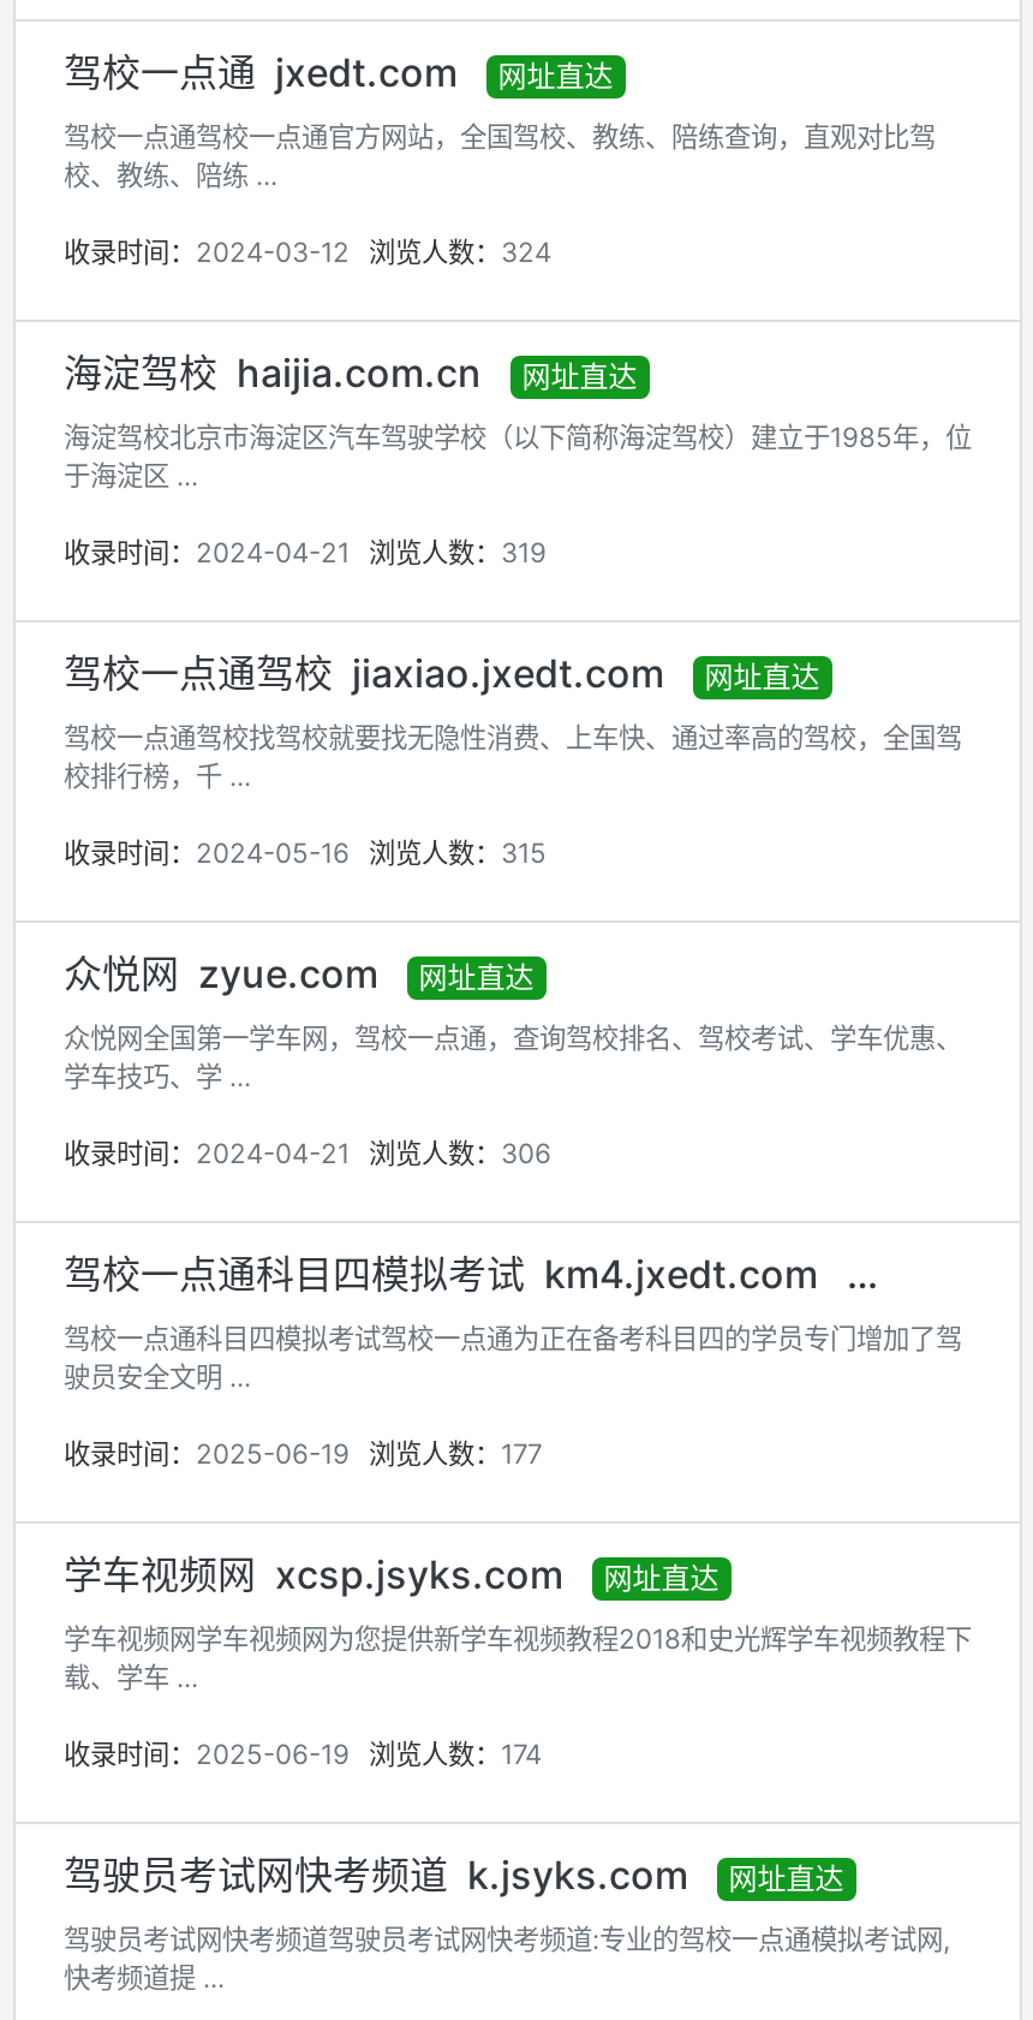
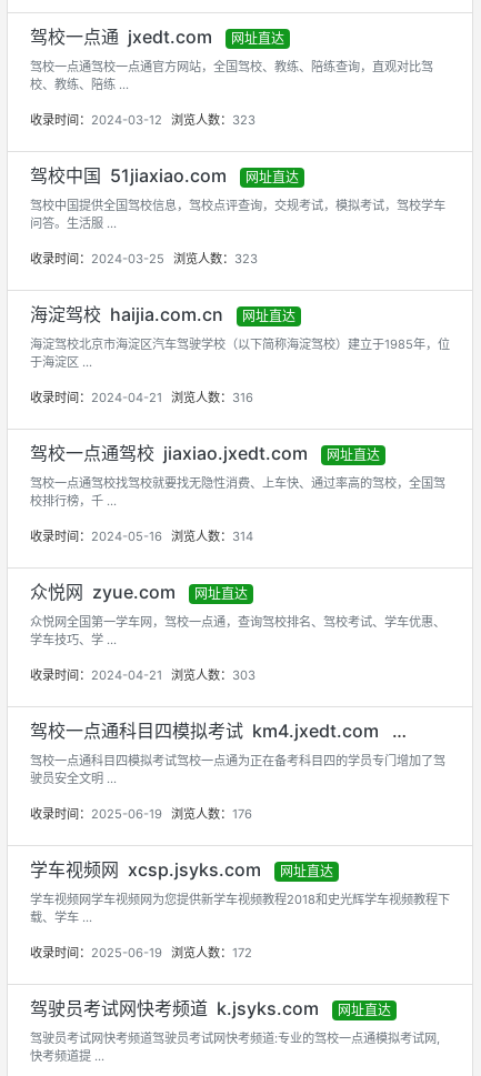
[64,236,551,269] 收录时间：2024-03-12 浏览人数：324 -> [30,112,445,267] 收录时间：2024-03-12 浏览人数：323 | 驾校中国 51jiaxiao.com | 网址直达 | 驾校中国提供全国驾校信息，驾校点评查询，交规考试，模拟考试，驾校学车 | 问答。生活服 ... | 收录时间：2024-03-25 浏览人数：323
[64,536,547,570] 收录时间：2024-04-21 浏览人数：319 -> [30,390,253,405] 收录时间：2024-04-21 浏览人数：316
[64,836,547,870] 收录时间：2024-05-16 浏览人数：315 -> [30,529,253,544] 收录时间：2024-05-16 浏览人数：314
[64,1137,551,1170] 收录时间：2024-04-21 浏览人数：306 -> [30,667,255,683] 收录时间：2024-04-21 浏览人数：303
[64,1437,542,1471] 收录时间：2025-06-19 浏览人数：177 -> [30,806,252,822] 收录时间：2025-06-19 浏览人数：176
[64,1738,542,1771] 收录时间：2025-06-19 浏览人数：174 -> [30,945,252,961] 收录时间：2025-06-19 浏览人数：172

